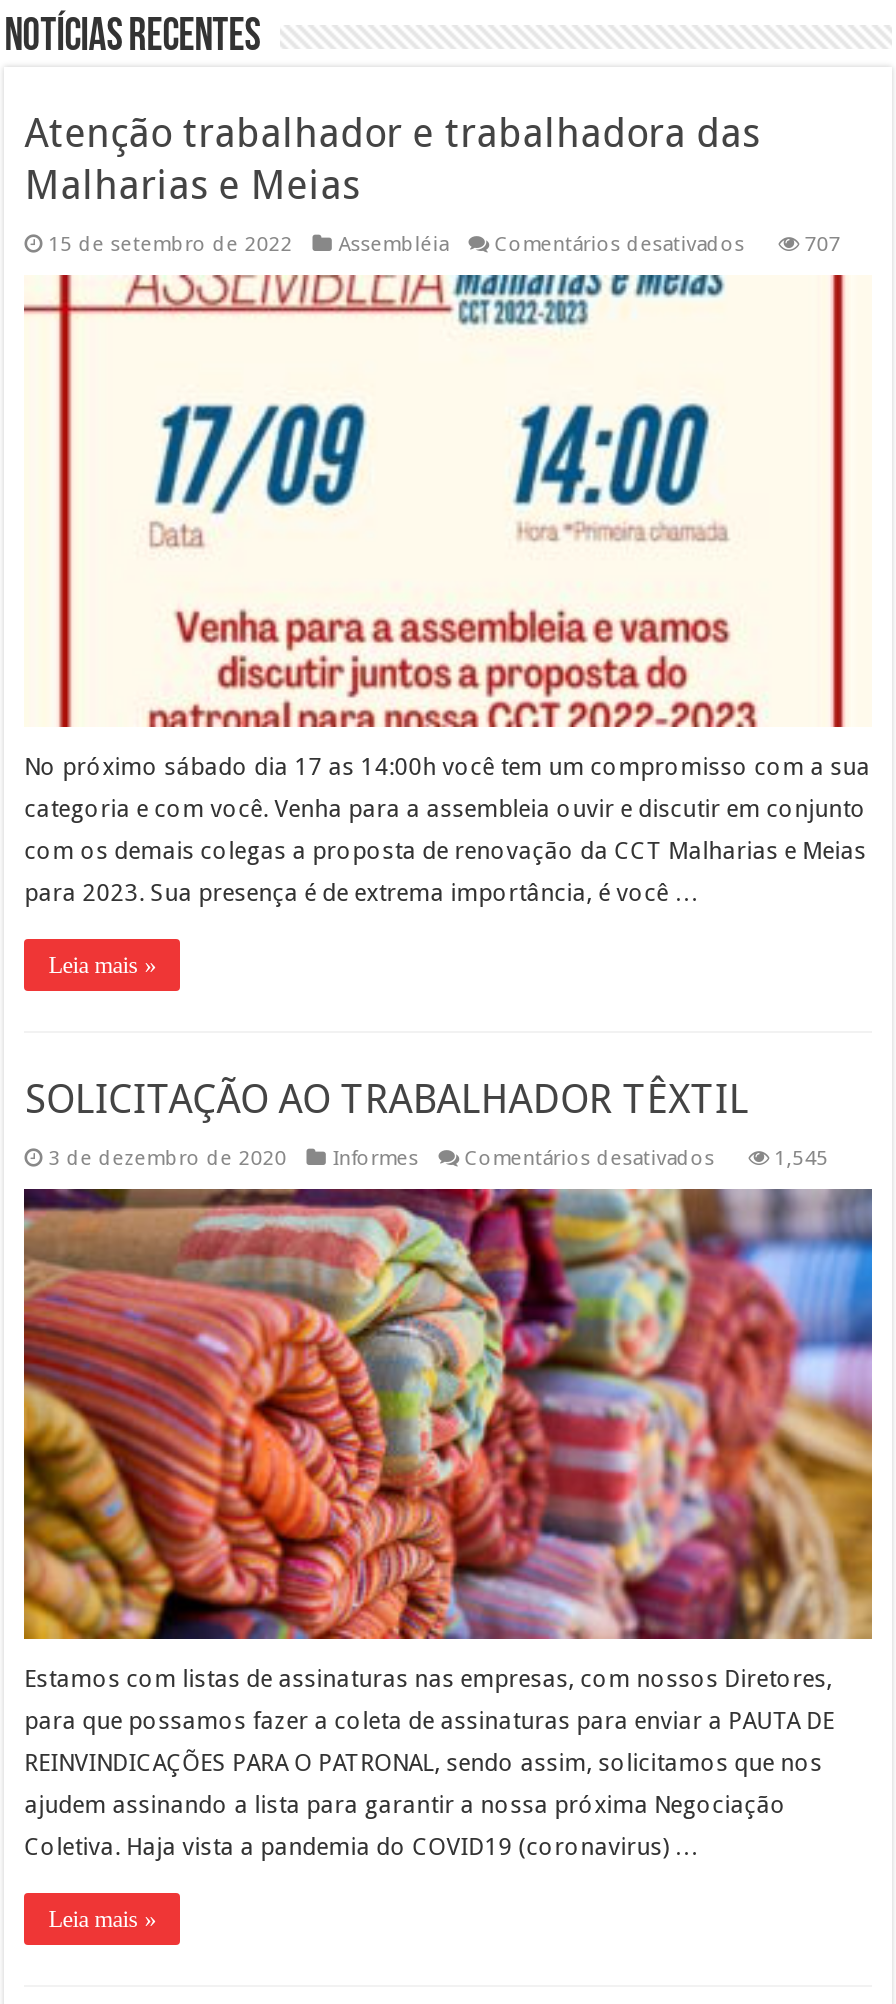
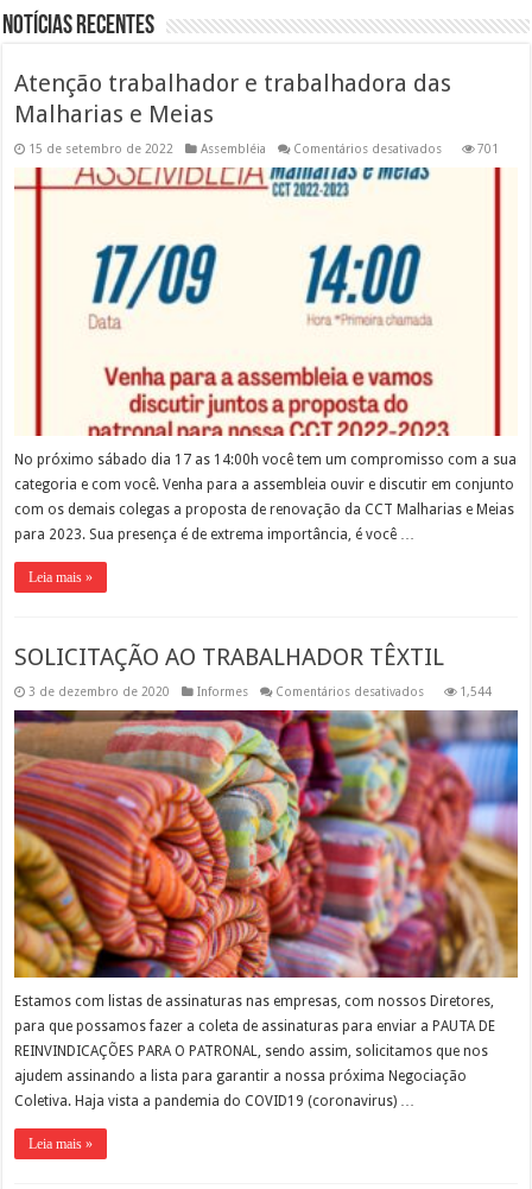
[804,232,840,256] 707 -> [478,142,499,156] 701
[774,1144,828,1168] 1,545 -> [460,684,492,698] 1,544

